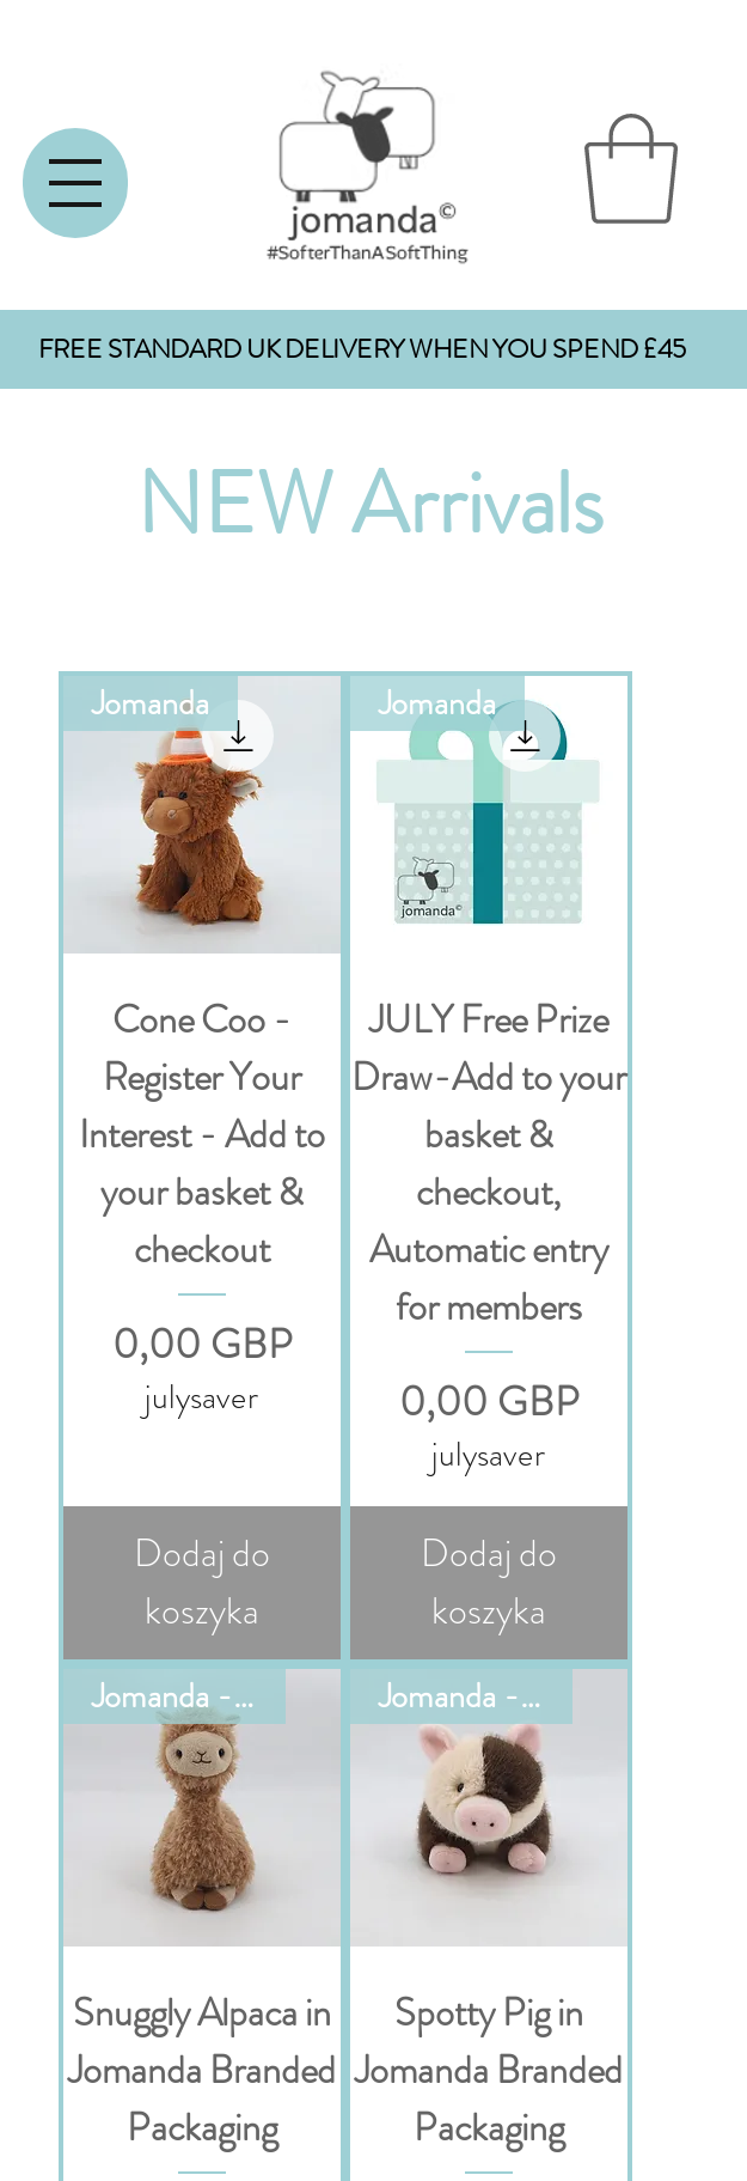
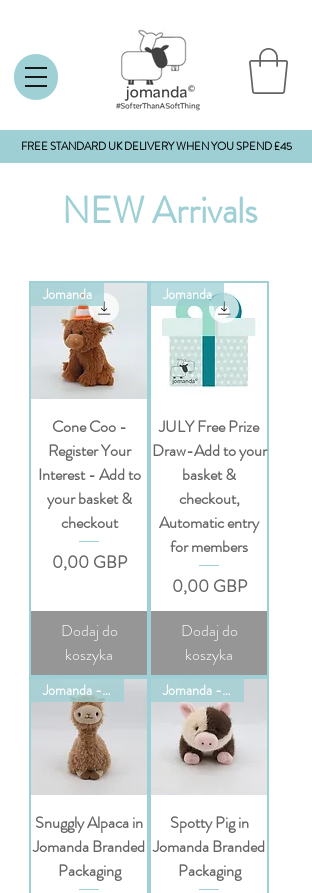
[145,1373,259,1421] julysaver -> none
[431,1430,546,1478] julysaver -> none

